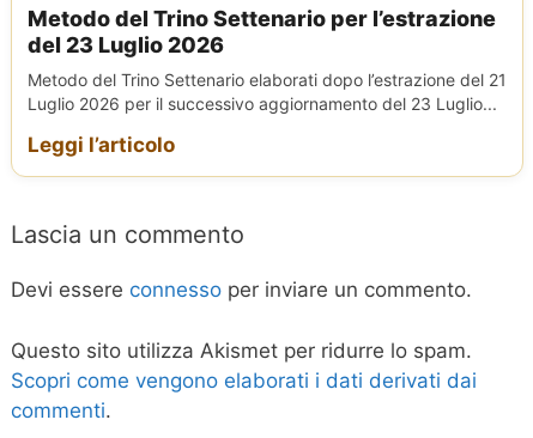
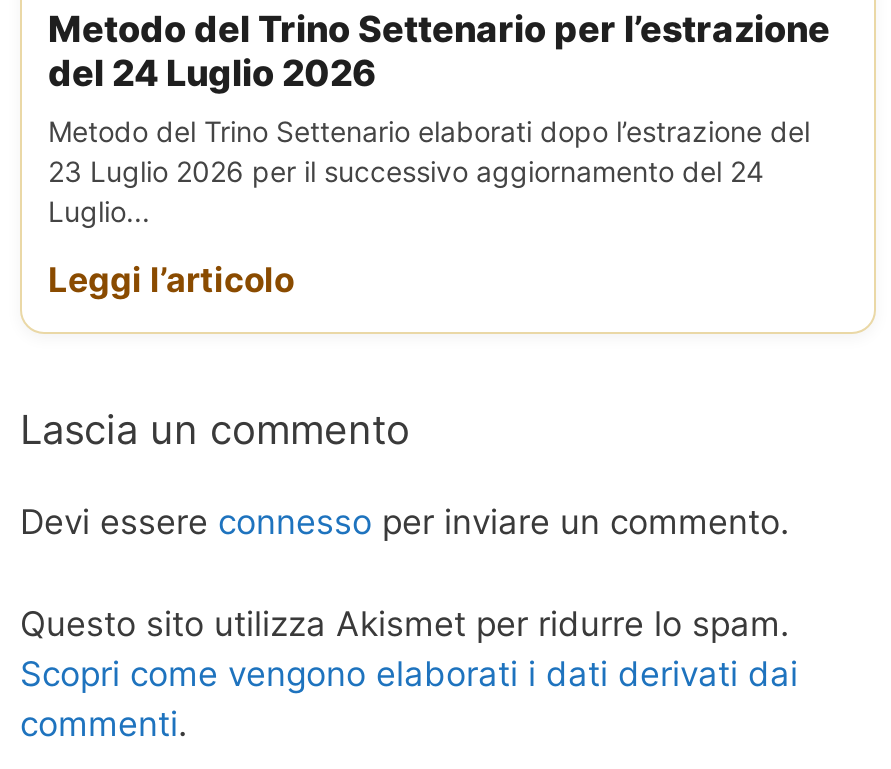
[28,33,224,58] del 23 Luglio 2026 -> [48,53,376,95] del 24 Luglio 2026
[28,70,507,114] Metodo del Trino Settenario elaborati dopo l’estrazione del 21 | Luglio 2026 per il successivo aggiornamento del 23 Luglio... -> [48,115,810,229] Metodo del Trino Settenario elaborati dopo l’estrazione del | 23 Luglio 2026 per il successivo aggiornamento del 24 | Luglio...

